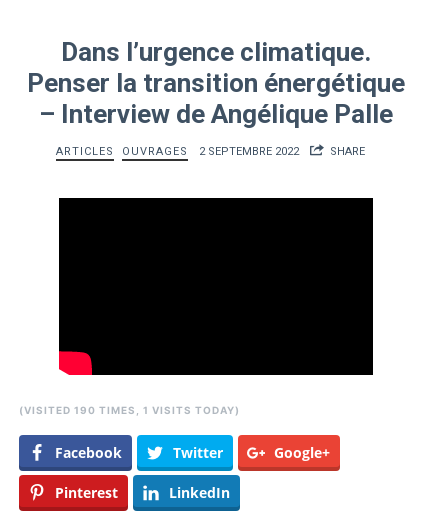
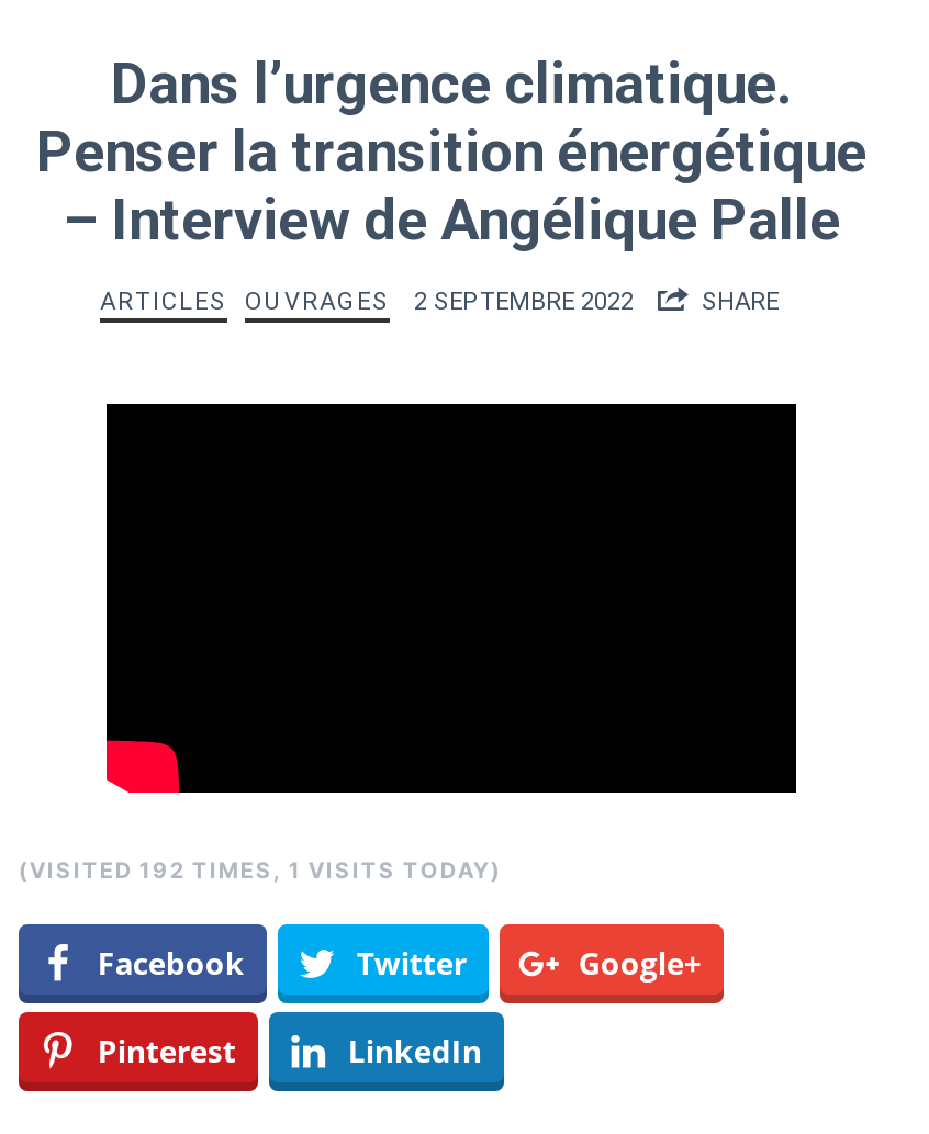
[19,404,240,416] (VISITED 190 TIMES, 1 VISITS TODAY) -> [18,856,502,882] (VISITED 192 TIMES, 1 VISITS TODAY)

